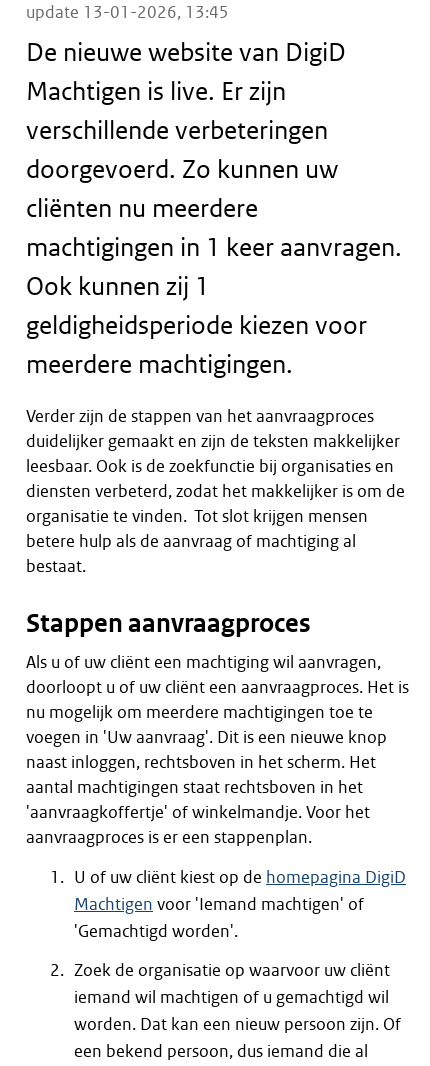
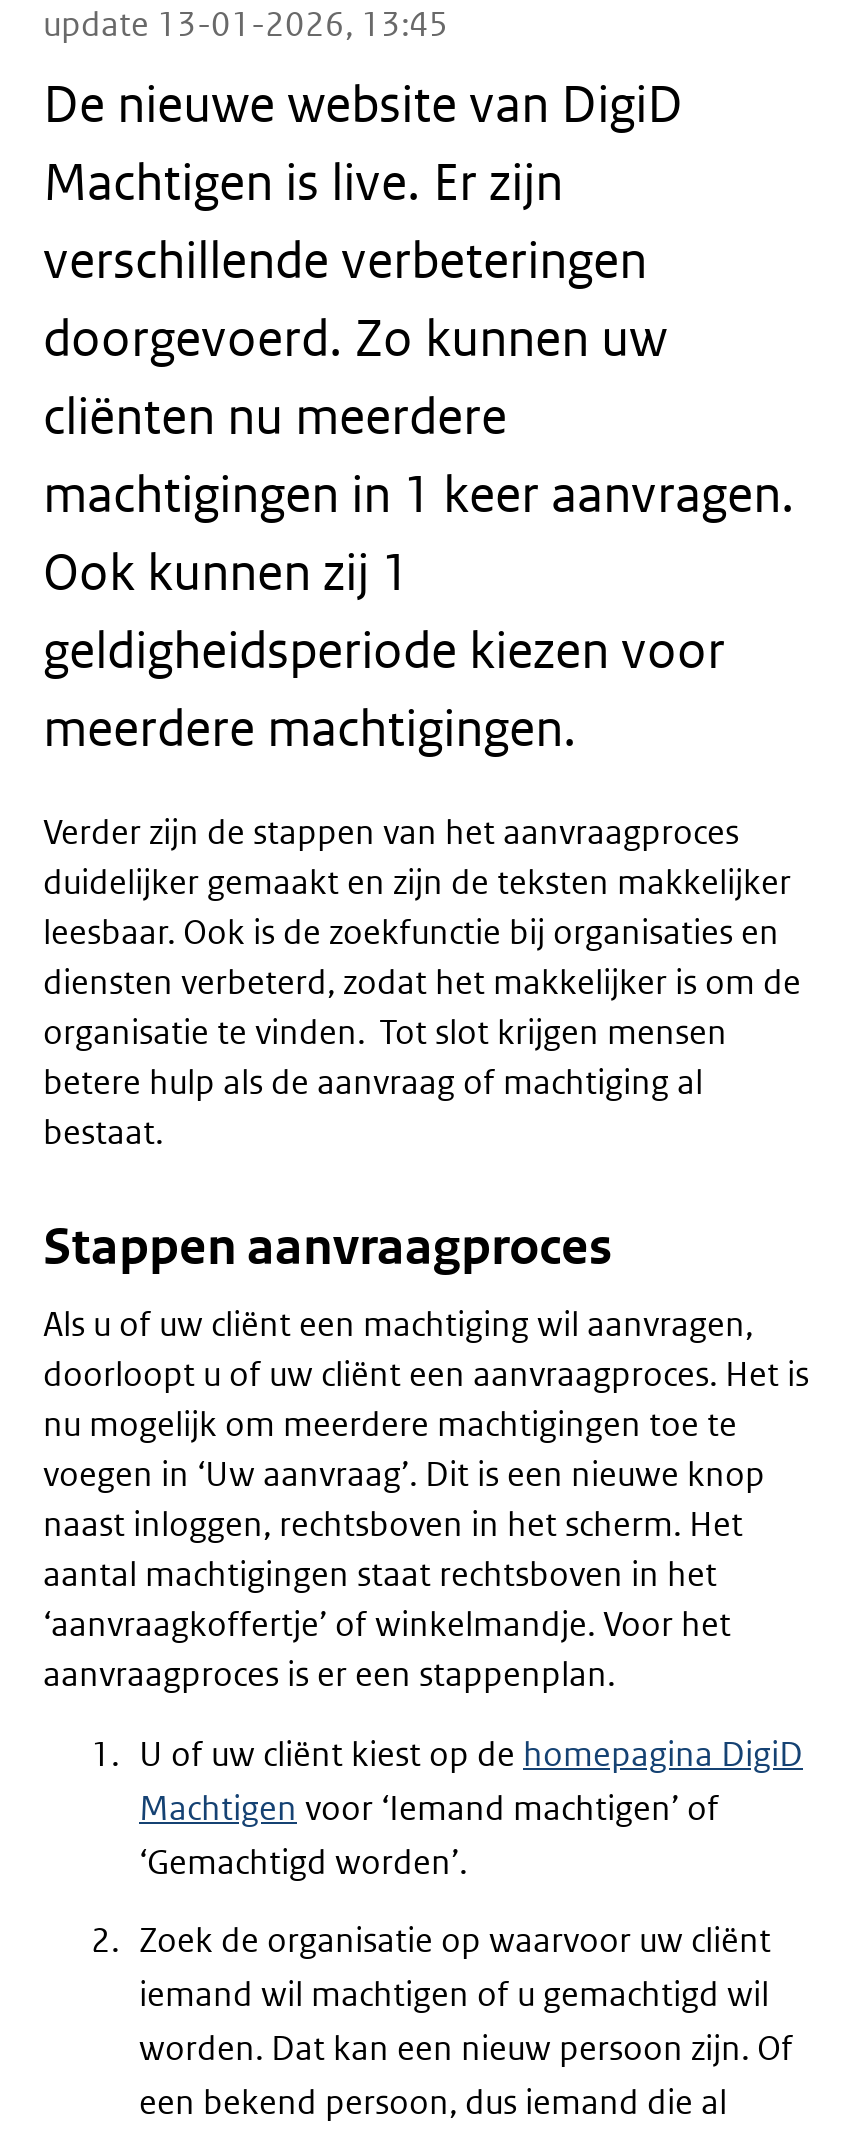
[26,727,387,748] voegen in 'Uw aanvraag'. Dit is een nieuwe knop -> [43,1454,765,1496] voegen in ‘Uw aanvraag’. Dit is een nieuwe knop
[26,802,370,823] 'aanvraagkoffertje' of winkelmandje. Voor het -> [43,1604,731,1646] ‘aanvraagkoffertje’ of winkelmandje. Voor het
[74,894,364,942] Machtigen voor 'Iemand machtigen' of | 'Gemachtigd worden'. -> [139,1788,719,1884] Machtigen voor ‘Iemand machtigen’ of | ‘Gemachtigd worden’.

